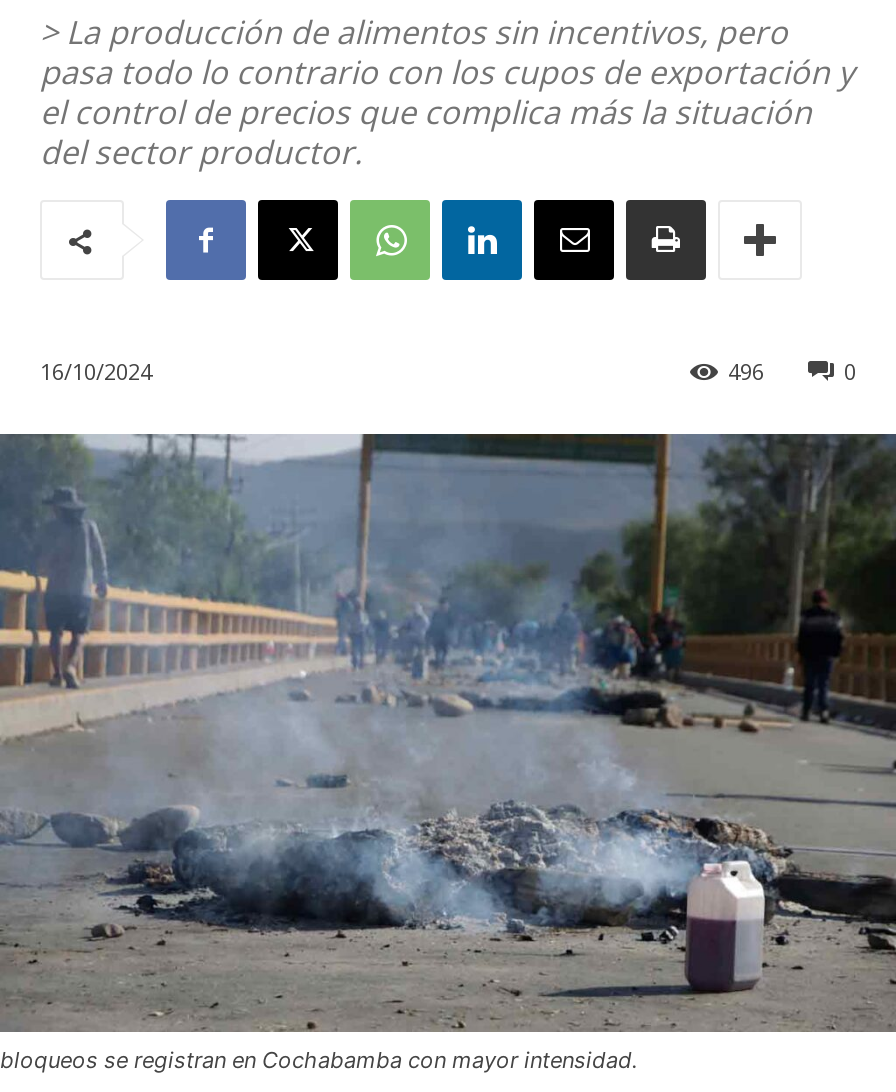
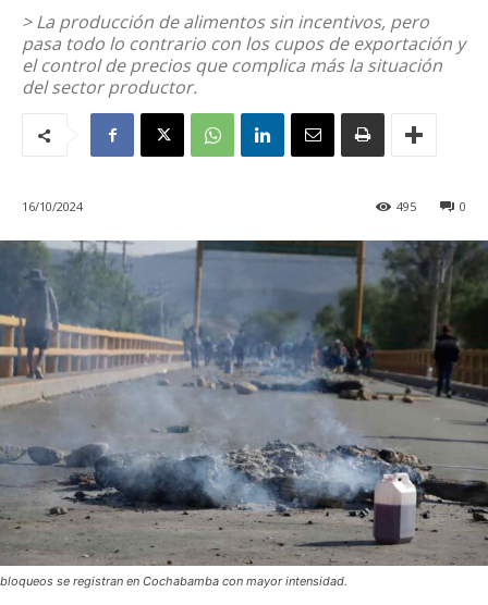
[728,356,764,386] 496 -> [396,198,416,214] 495

